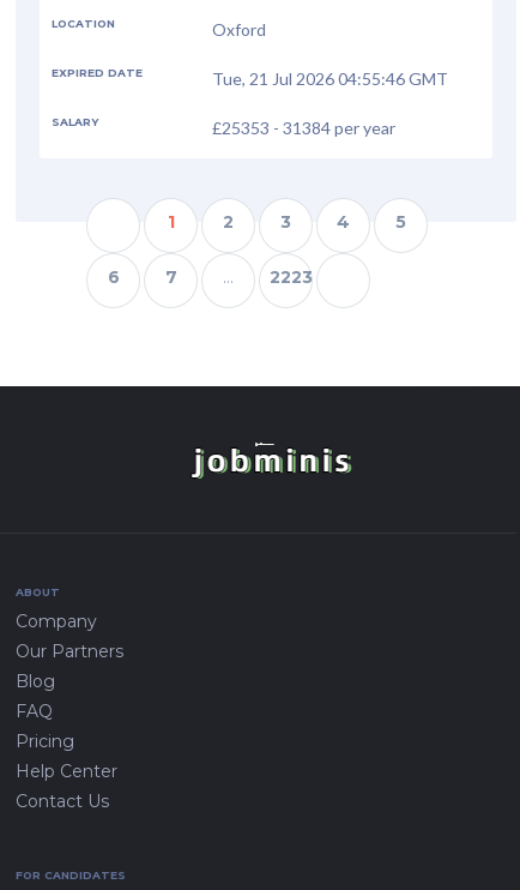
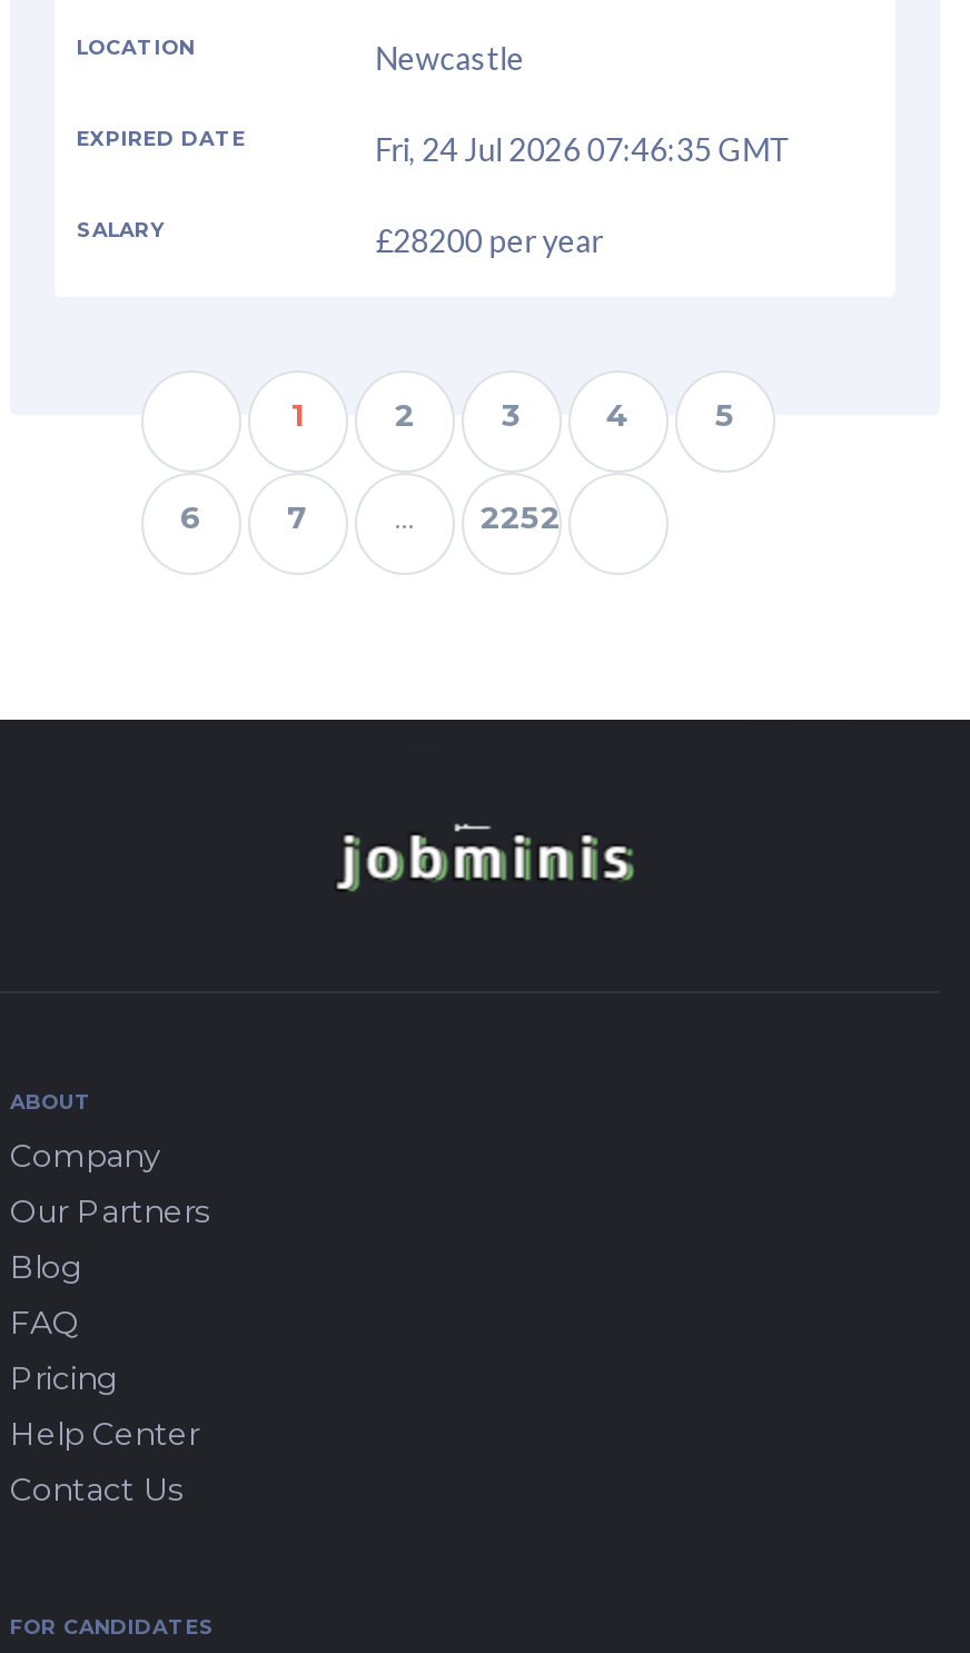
[212,19,266,40] Oxford -> [376,39,525,77] Newcastle
[212,68,448,89] Tue, 21 Jul 2026 04:55:46 GMT -> [376,130,792,168] Fri, 24 Jul 2026 07:46:35 GMT
[212,118,396,138] £25353 - 31384 per year -> [376,221,602,259] £28200 per year
[269,266,312,288] 2223 -> [481,497,561,537] 2252

